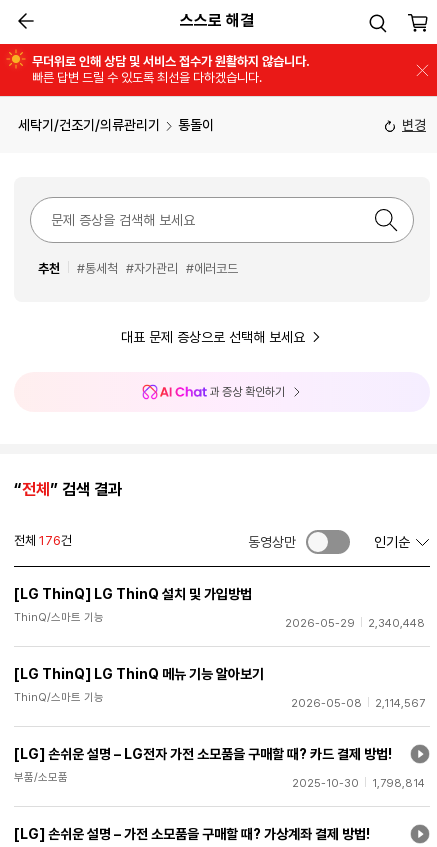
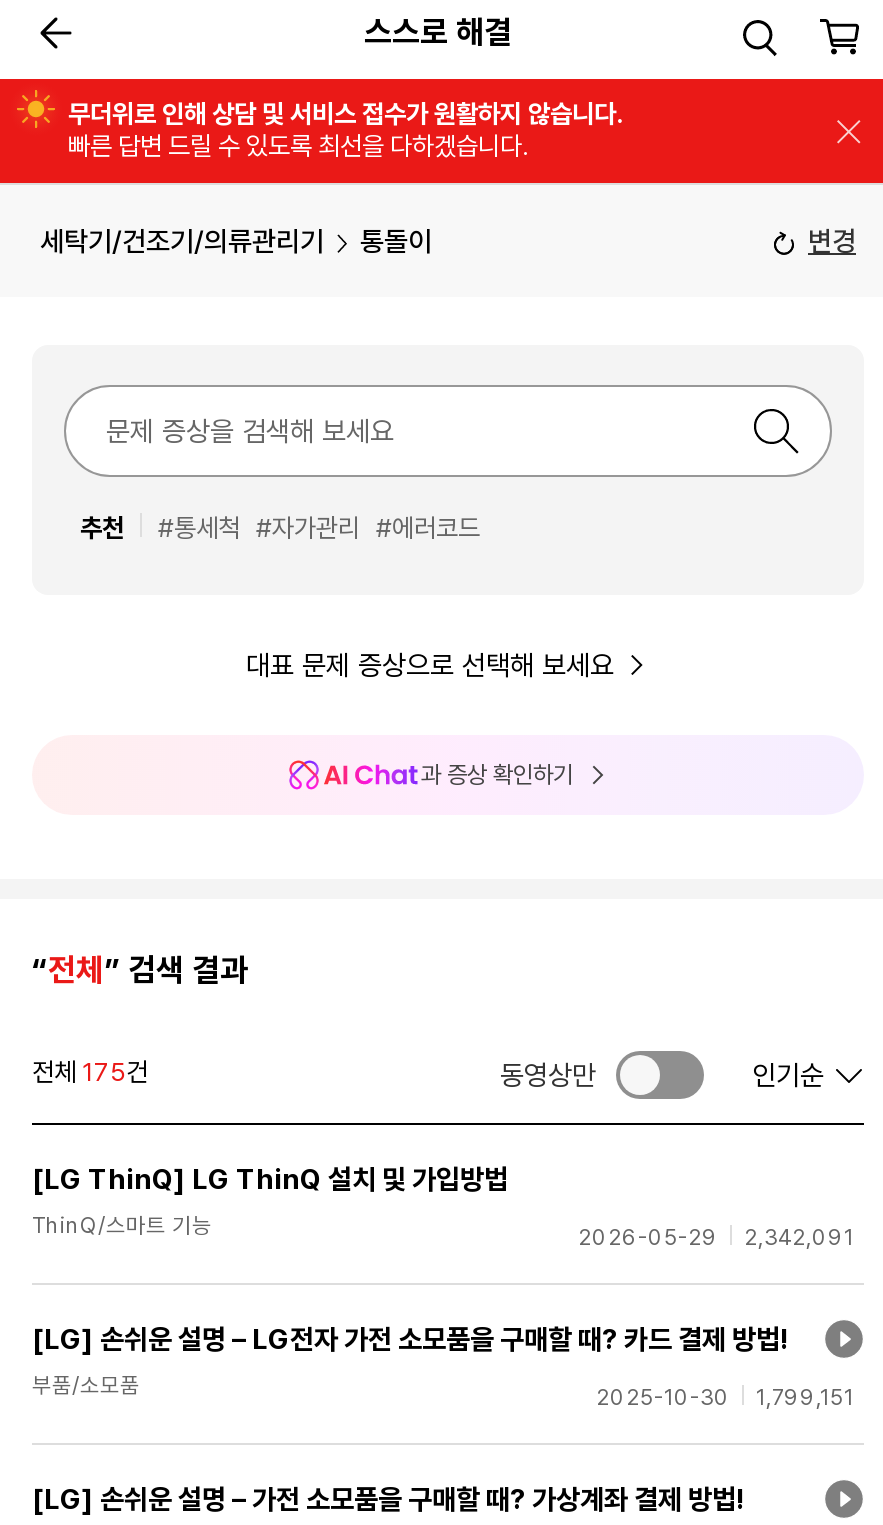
[14,533,72,548] 전체 176건 -> [32,1057,148,1087] 전체 175건
[14,617,425,710] 2,340,448 | [LG ThinQ] LG ThinQ 메뉴 기능 알아보기 | ThinQ/스마트 기능 | 2026-05-08 | 2,114,567 -> [744,1225,854,1251] 2,342,091
[292,777,425,790] 2025-10-30 1,798,814 -> [596,1385,854,1411] 2025-10-30 1,799,151

